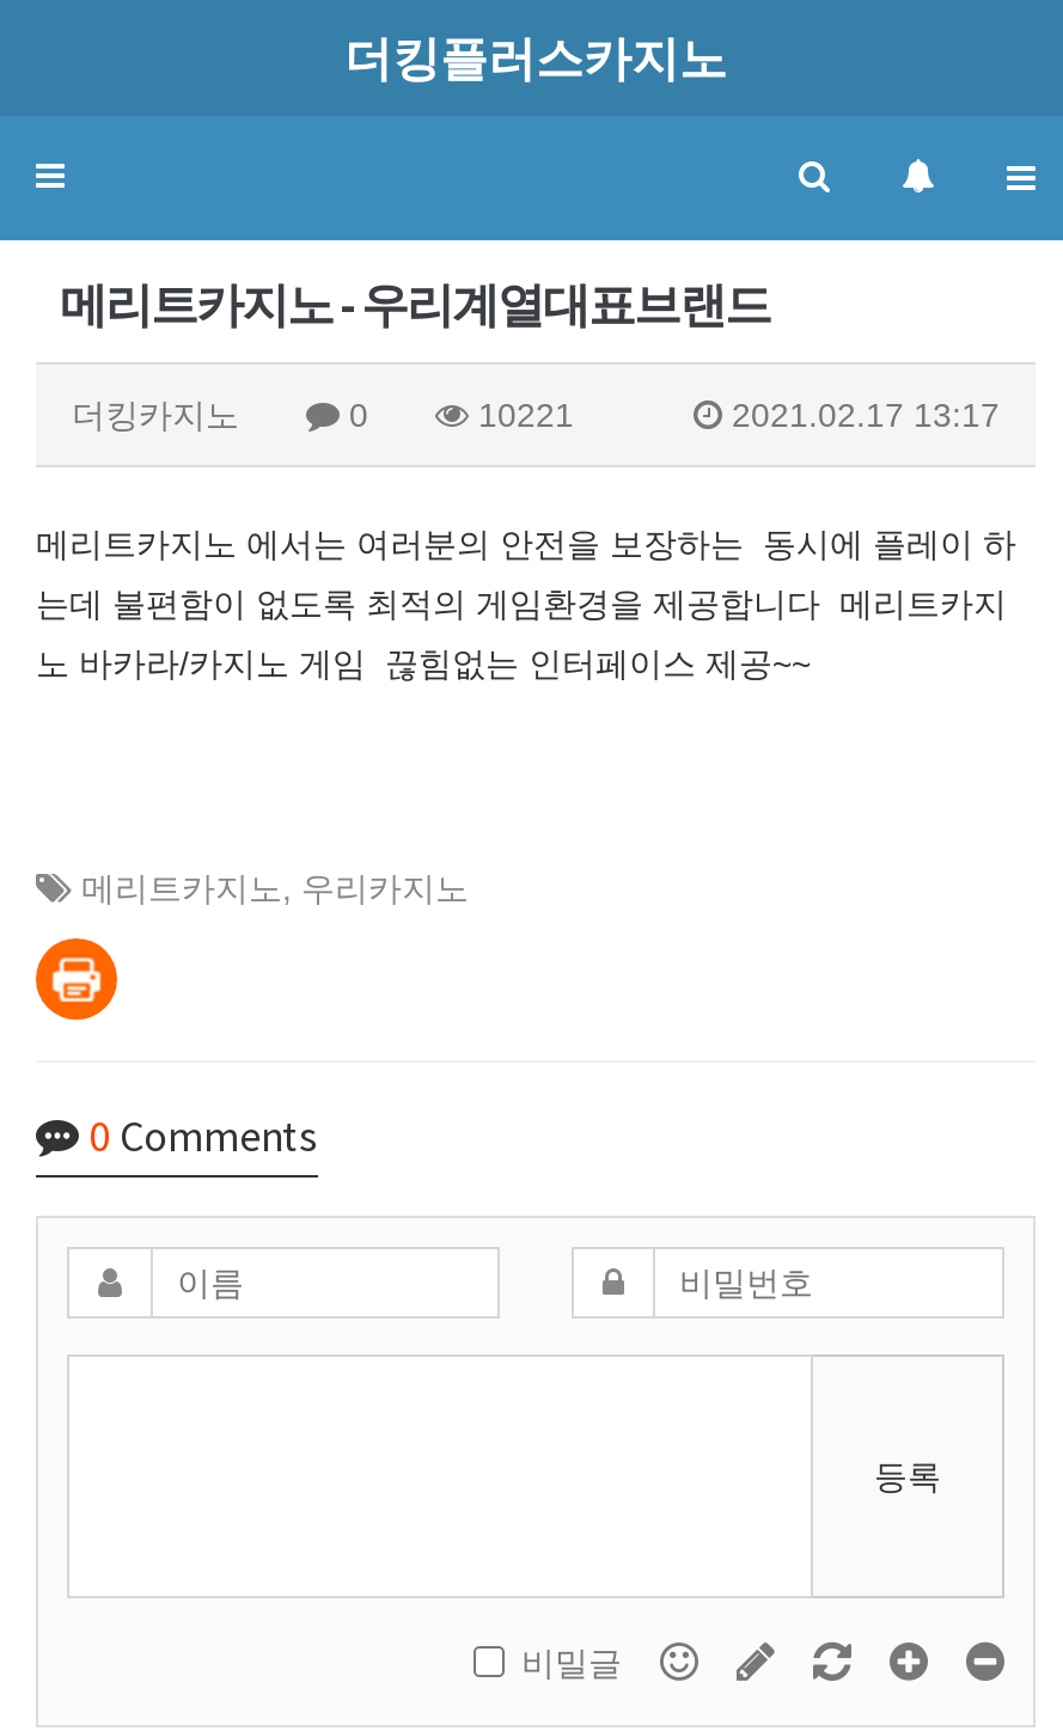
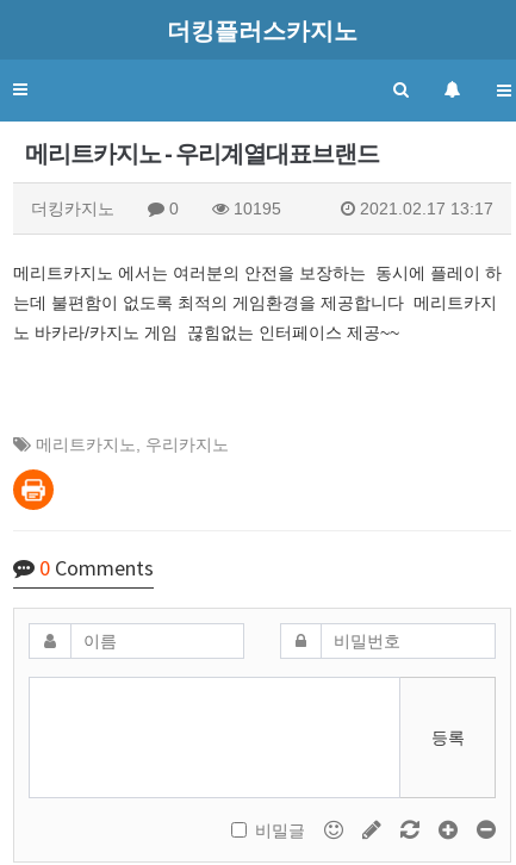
[469,396,574,434] 10221 -> [229,199,281,218] 10195

